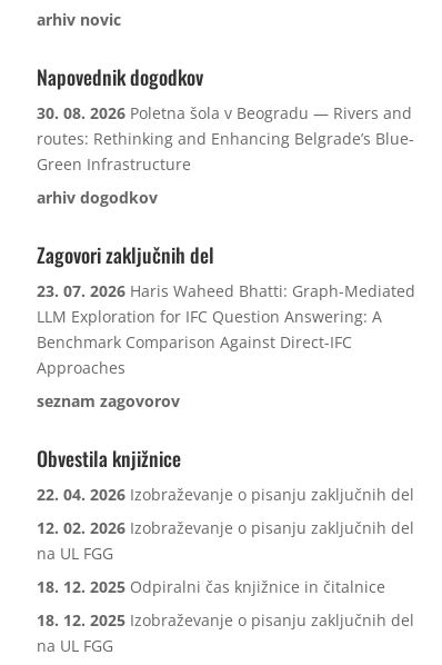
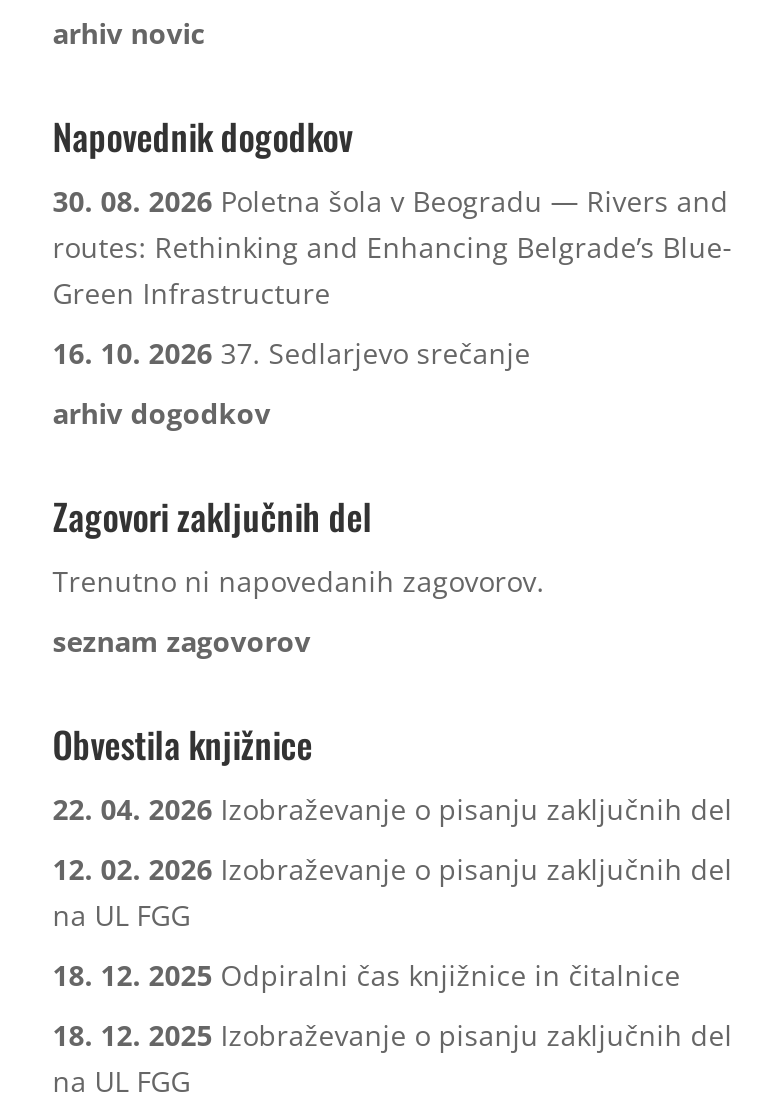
none -> [53,334,531,372] 16. 10. 2026 37. Sedlarjevo srečanje
moved [36,187,214,269] -> [53,394,373,542]: arhiv dogodkov | Zagovori zaključnih del
[36,280,415,378] 23. 07. 2026 Haris Waheed Bhatti: Graph-Mediated | LLM Exploration for IFC Question Answering: A | Benchmark Comparison Against Direct-IFC | Approaches -> [53,562,545,600] Trenutno ni napovedanih zagovorov.

